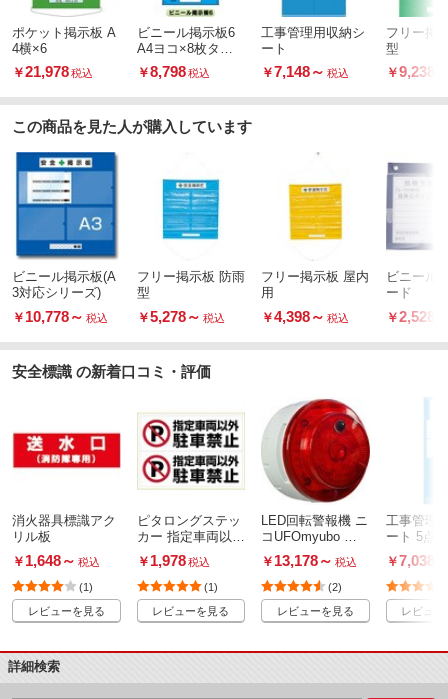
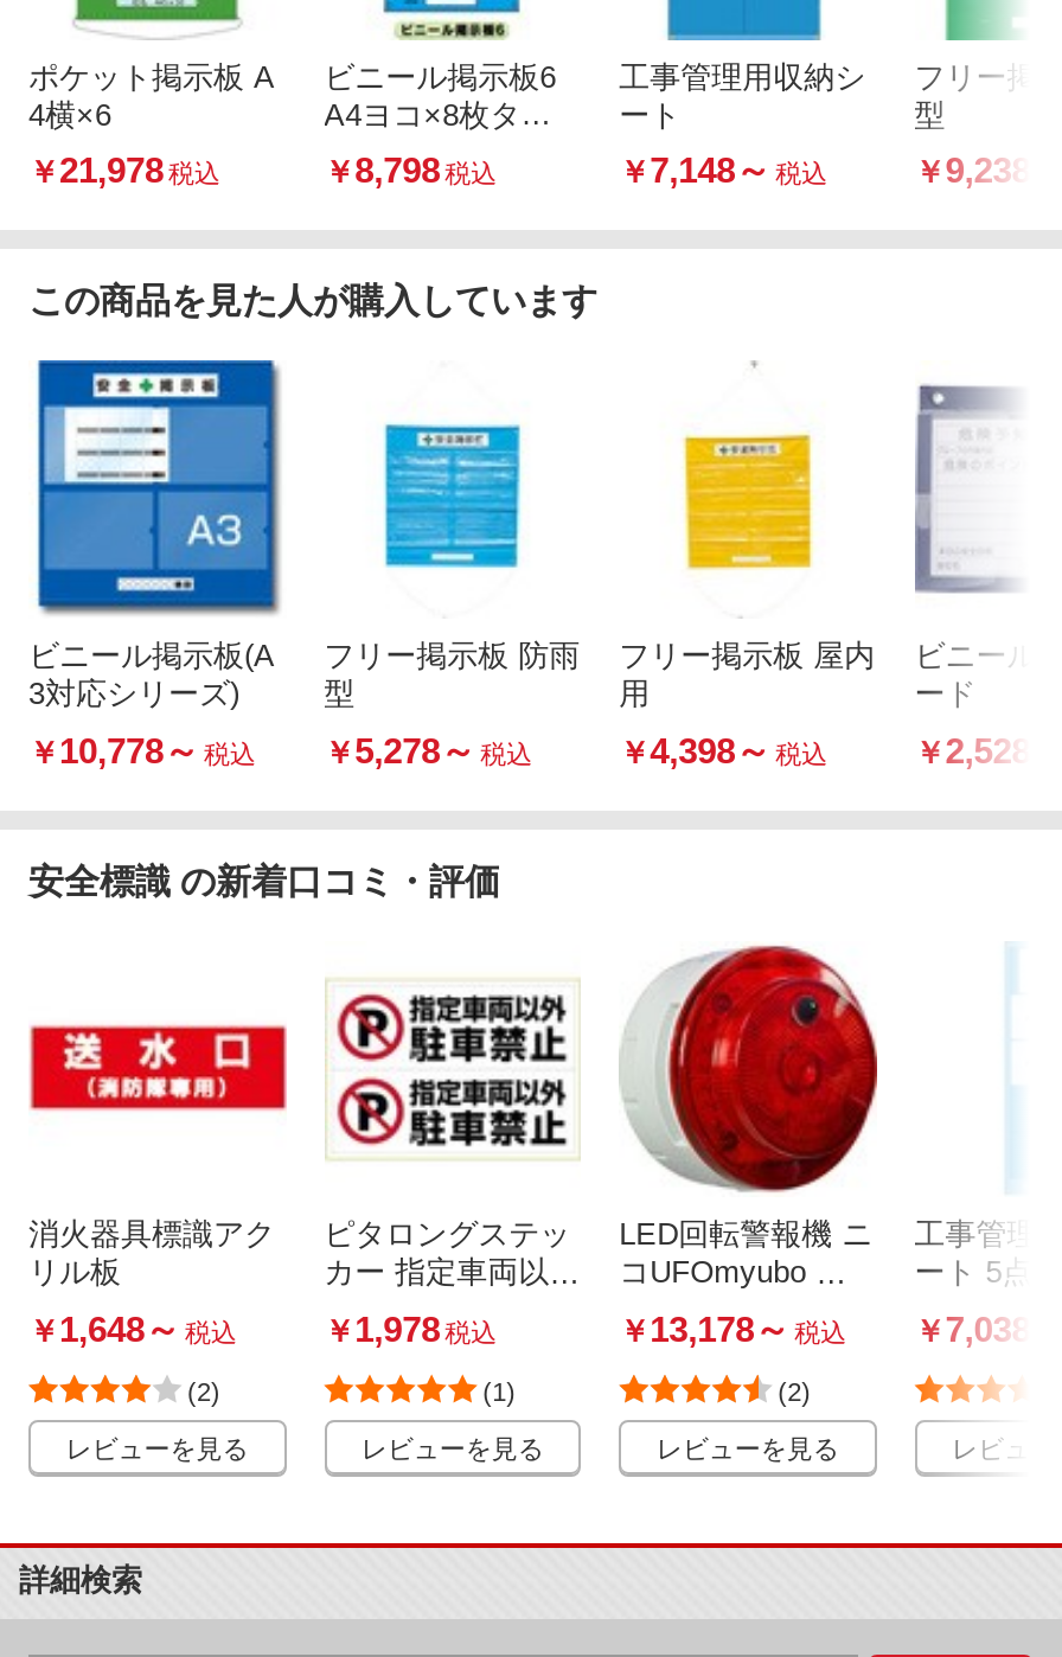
[79,581,93,593] (1) -> [187,1378,220,1407] (2)

